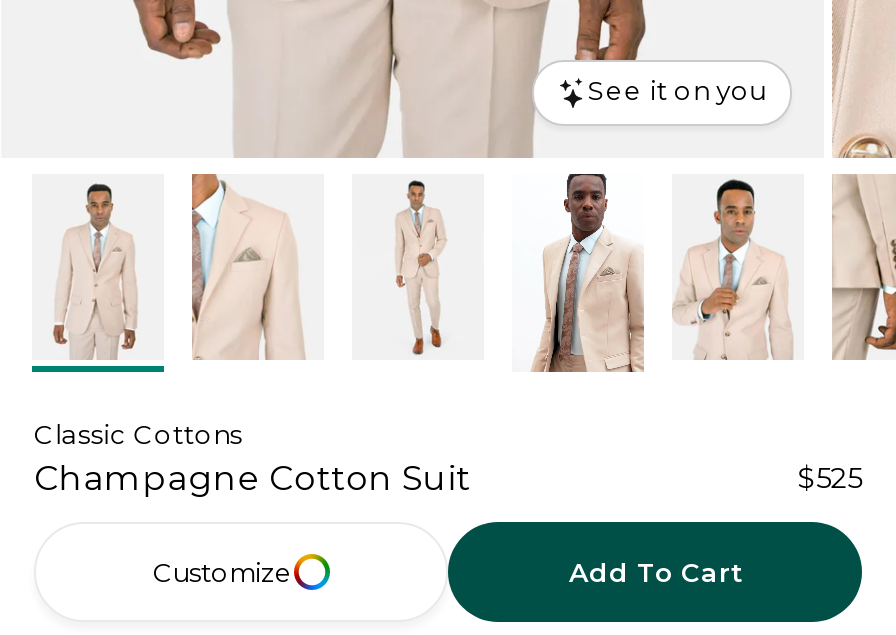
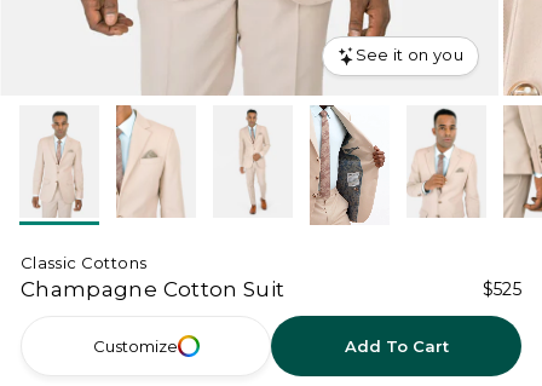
[512,172,646,374] [image] -> [309,104,390,225] [image]

